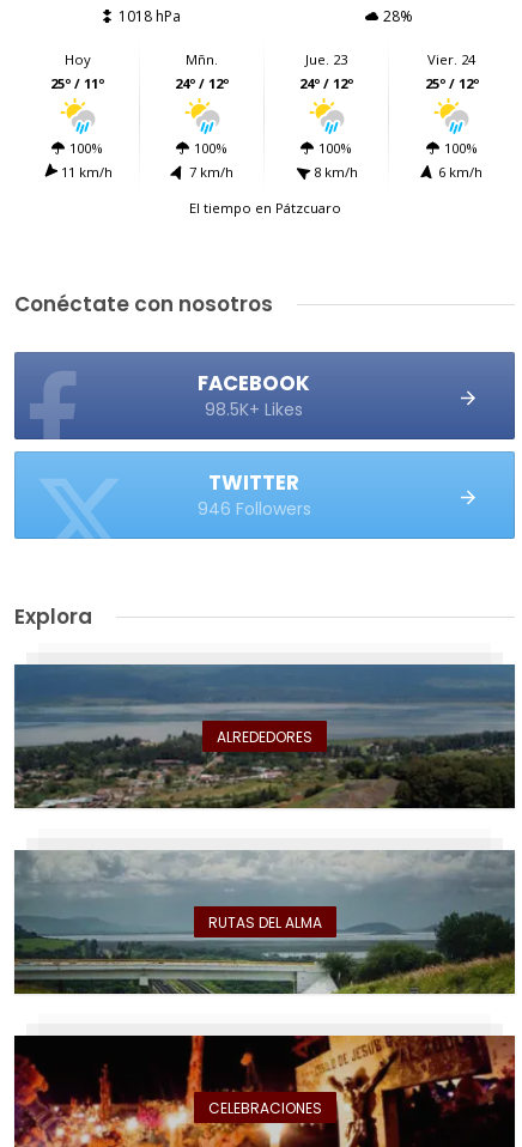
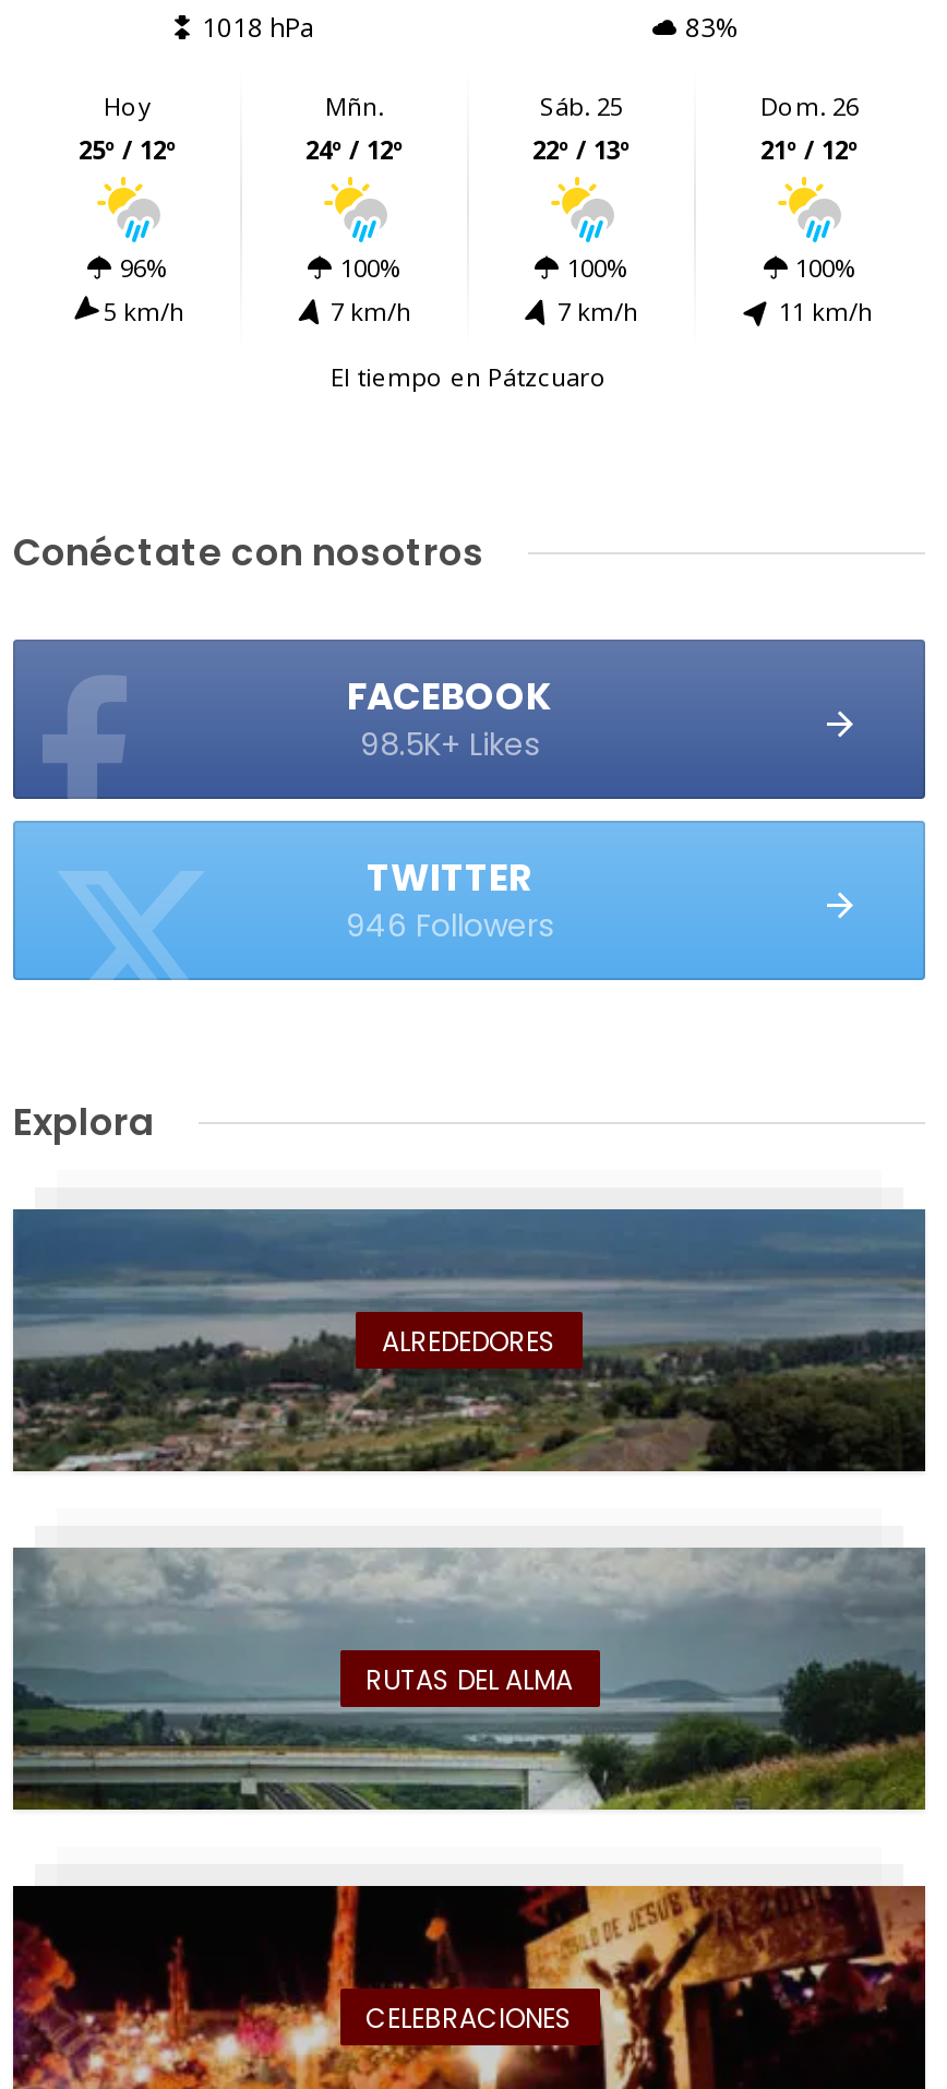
[383,6,413,27] 28% -> [685,9,740,46] 83%
[299,50,353,92] Jue. 23 | 24º / 12º -> [532,89,631,165] Sáb. 25 | 22º / 13º
[424,50,478,92] Vier. 24 | 25º / 12º -> [760,89,859,165] Dom. 26 | 21º / 12º
[50,74,104,92] 25º / 11º -> [79,133,177,165] 25º / 12º
[69,139,103,157] 100% -> [120,251,168,283] 96%
[60,163,112,181] 11 km/h -> [104,294,184,327] 5 km/h
[313,163,357,181] 8 km/h -> [558,294,638,327] 7 km/h
[438,163,482,181] 6 km/h -> [779,294,873,327] 11 km/h

